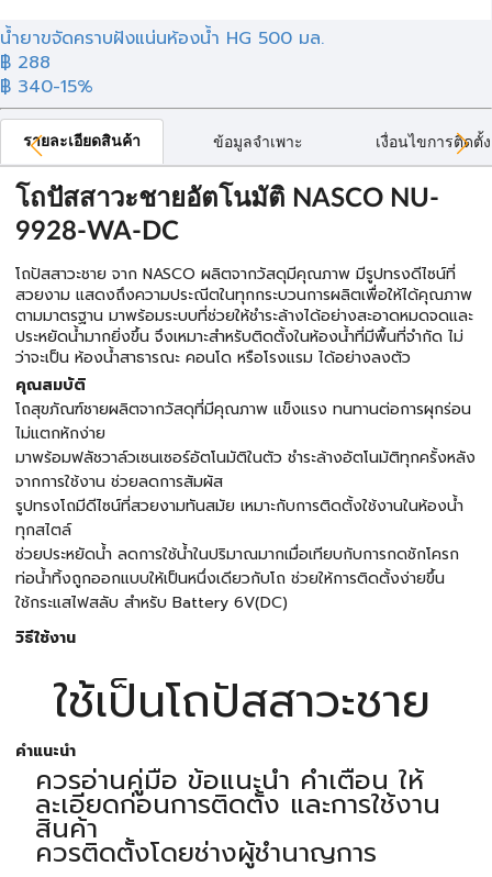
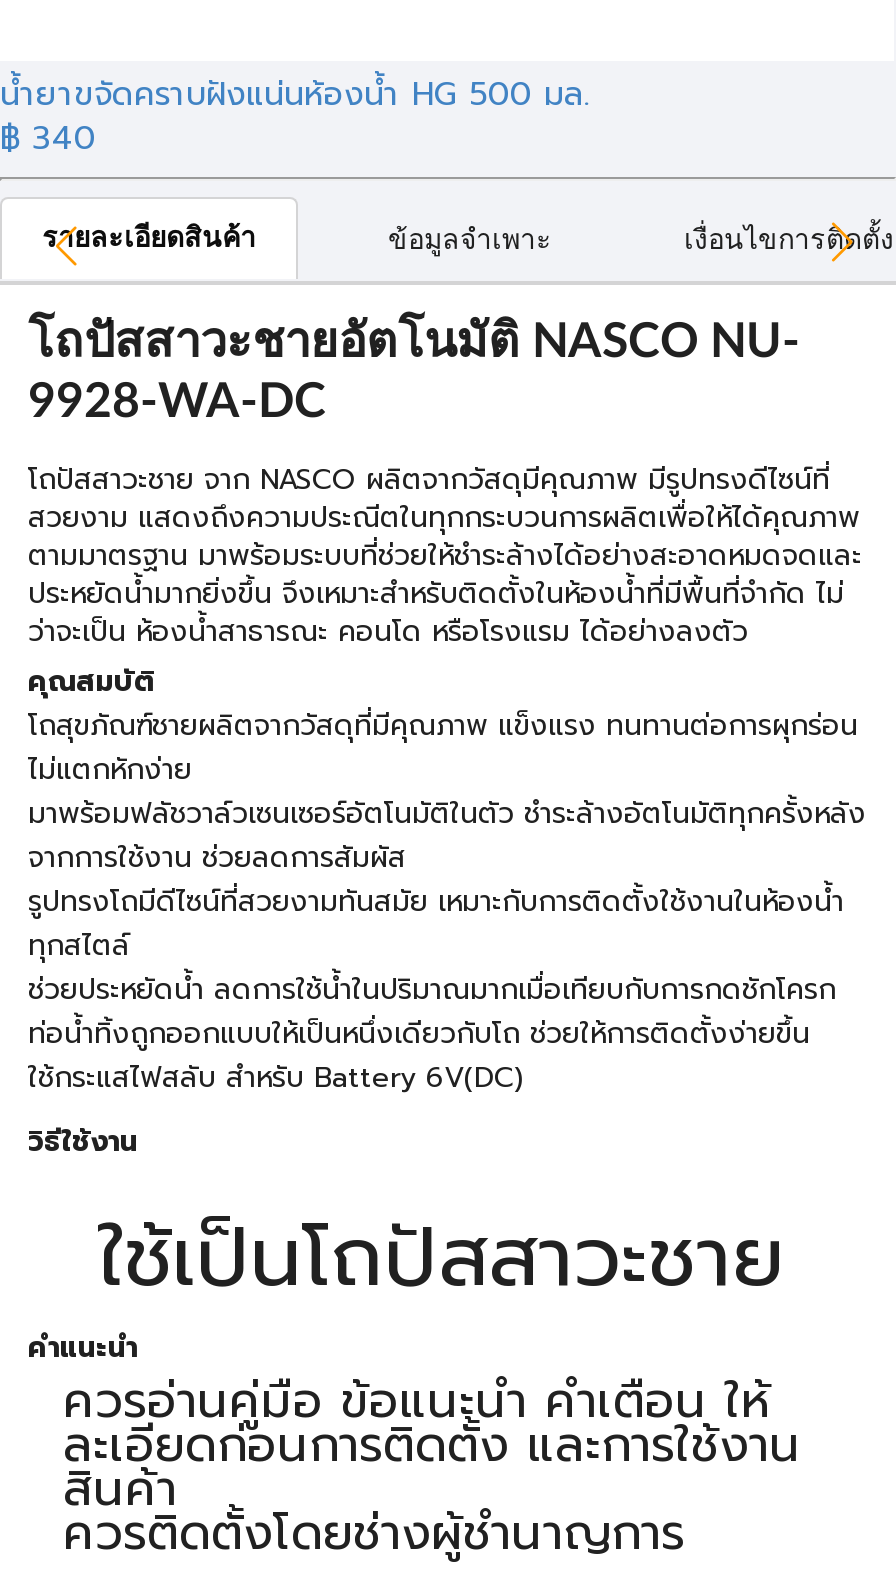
[0,49,93,100] ฿ 288 | ฿ 340-15% -> [0,115,96,163] ฿ 340

